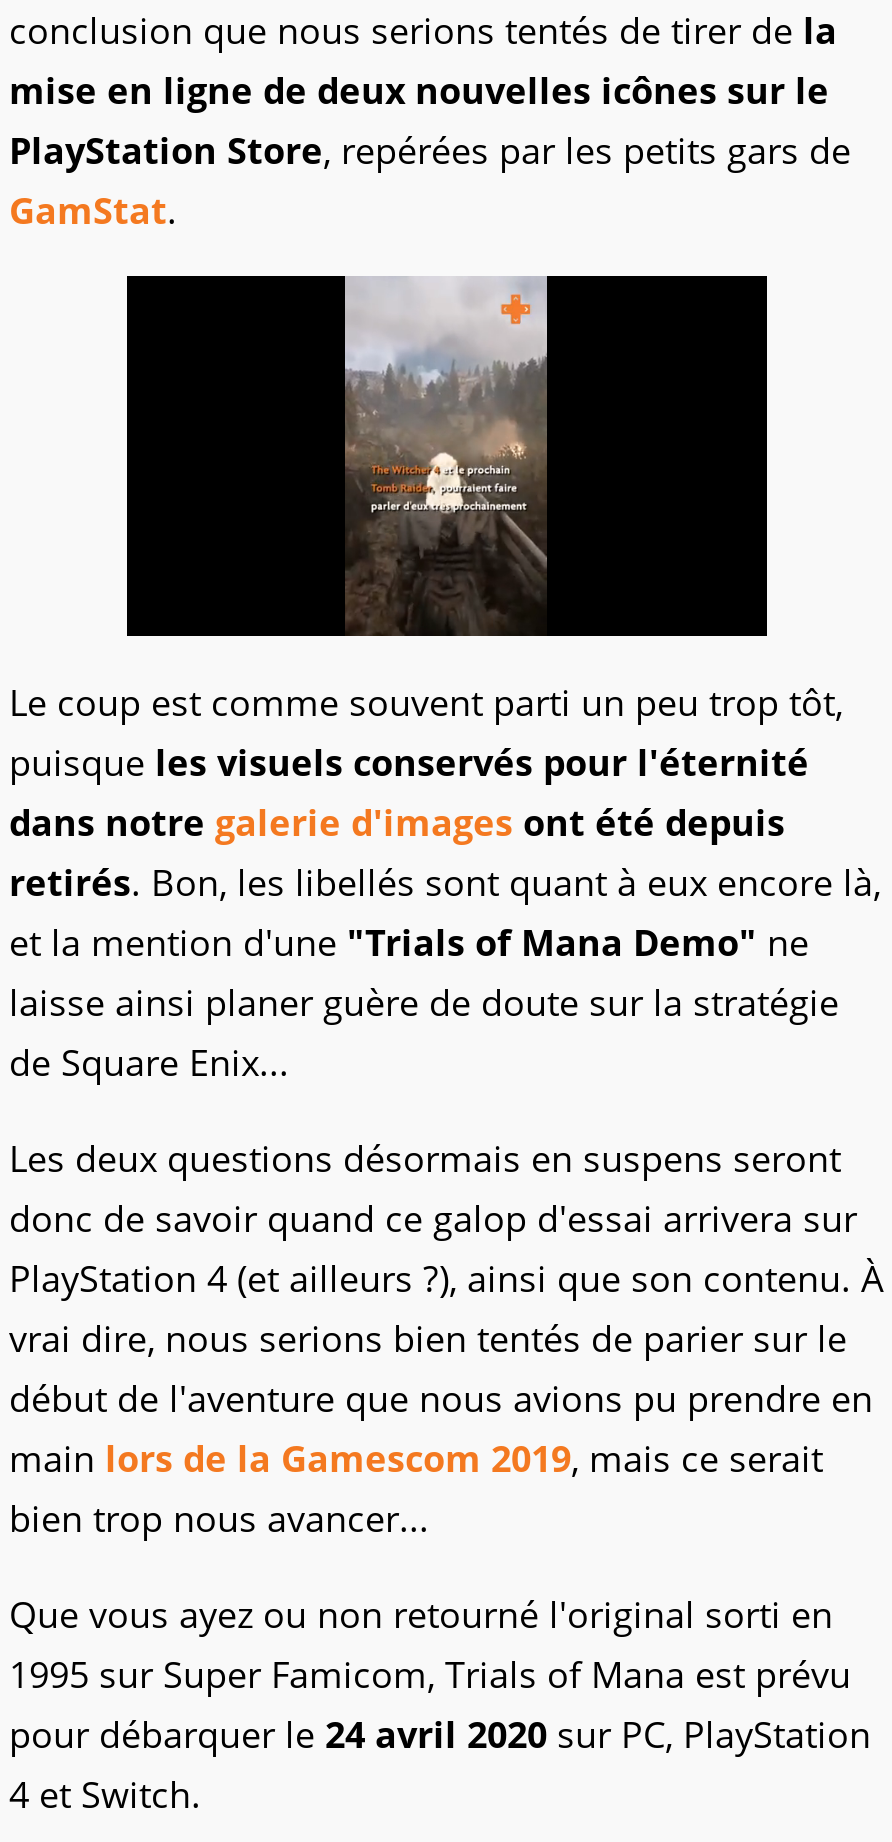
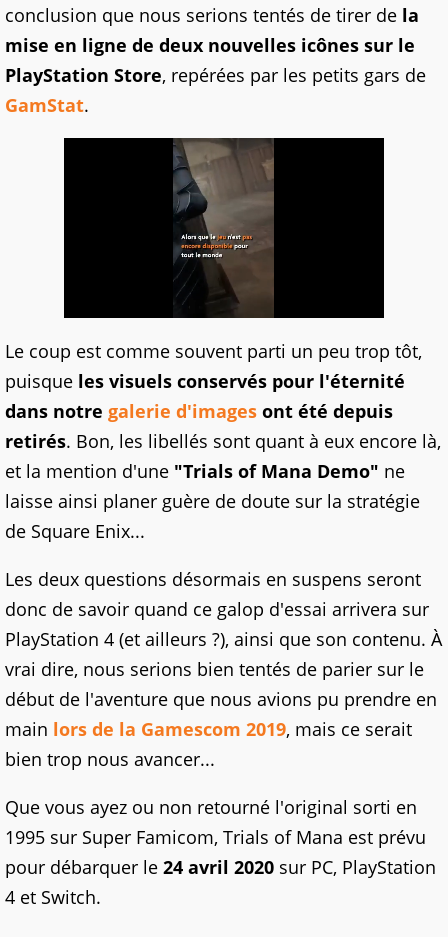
[343,276,547,636] [image] -> [173,137,273,318] [image]

